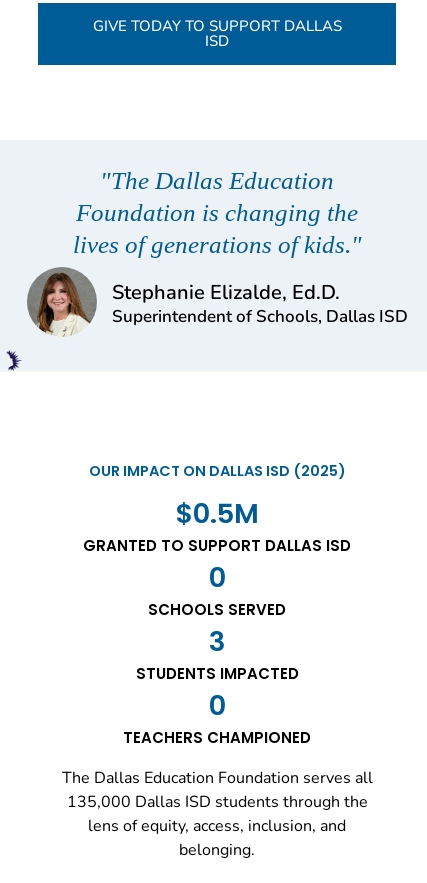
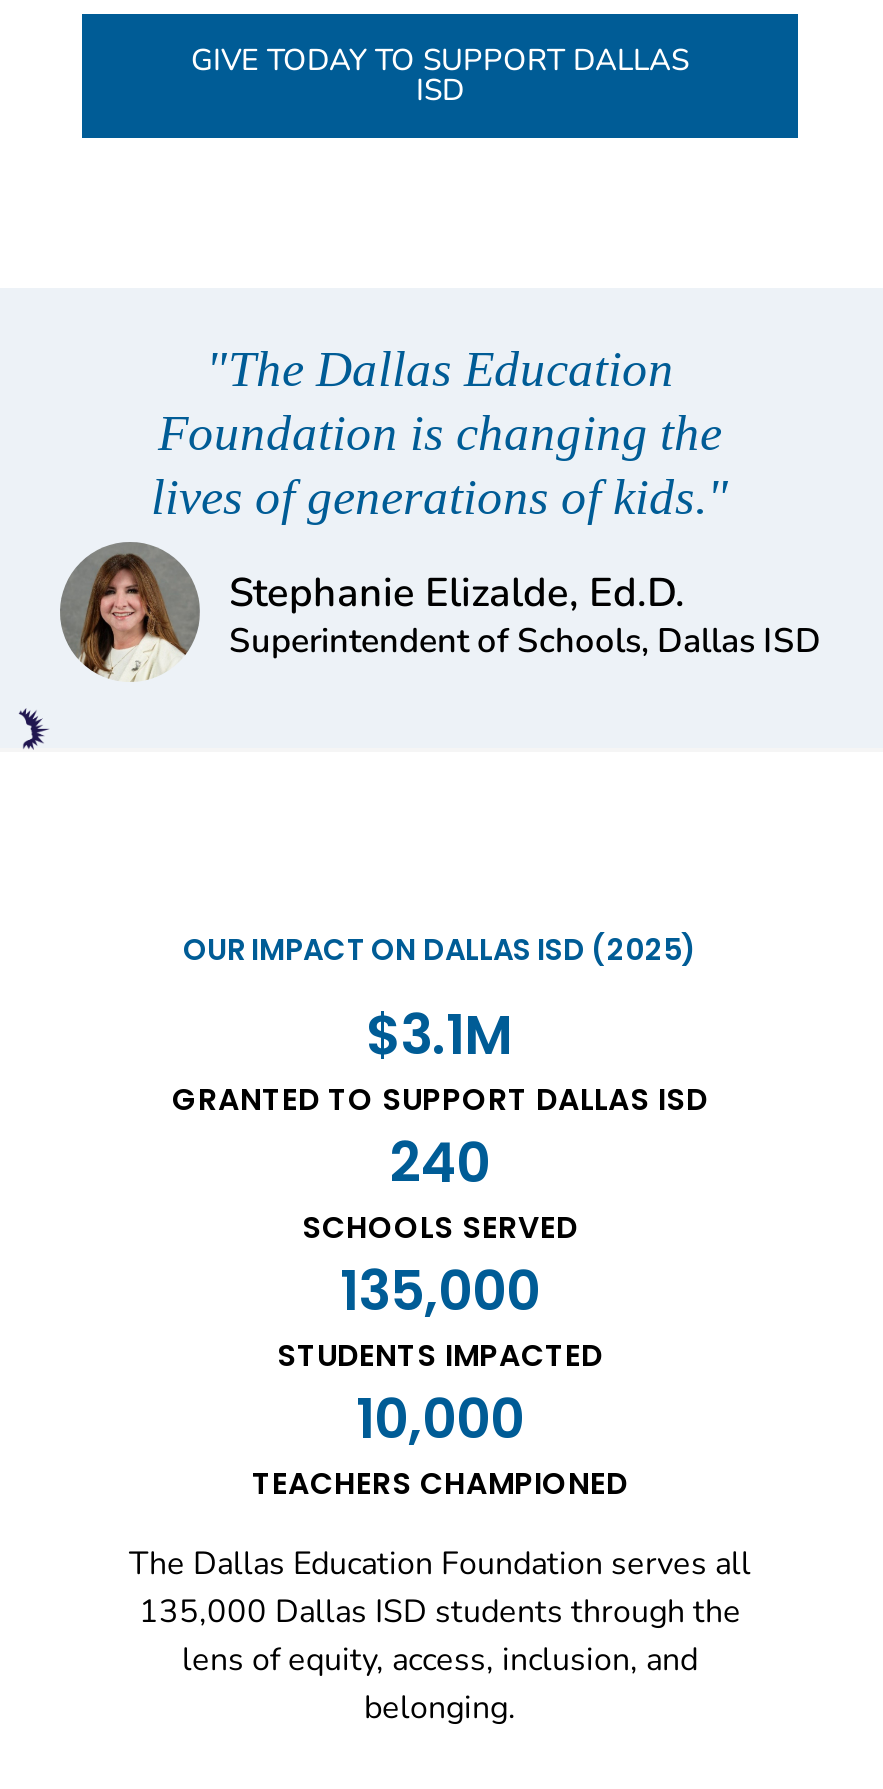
[175,495,258,532] $0.5M -> [366,998,514,1072] $3.1M
[208,559,225,596] 0 -> [390,1126,490,1200] 240
[209,623,225,660] 3 -> [340,1254,540,1328] 135,000
[208,687,225,724] 0 -> [356,1382,524,1456] 10,000

